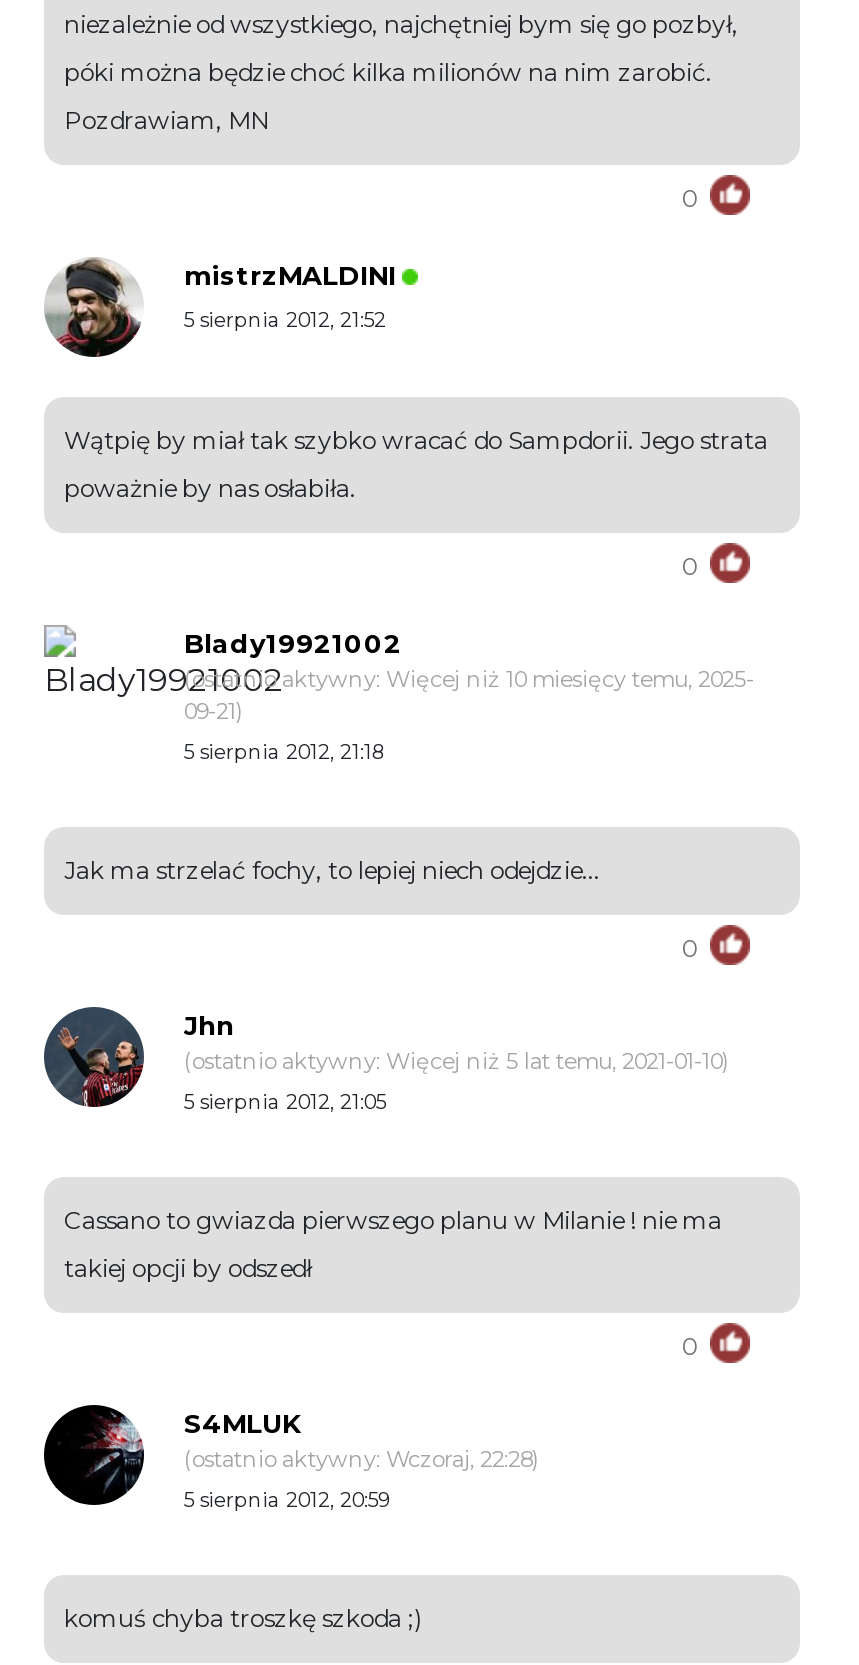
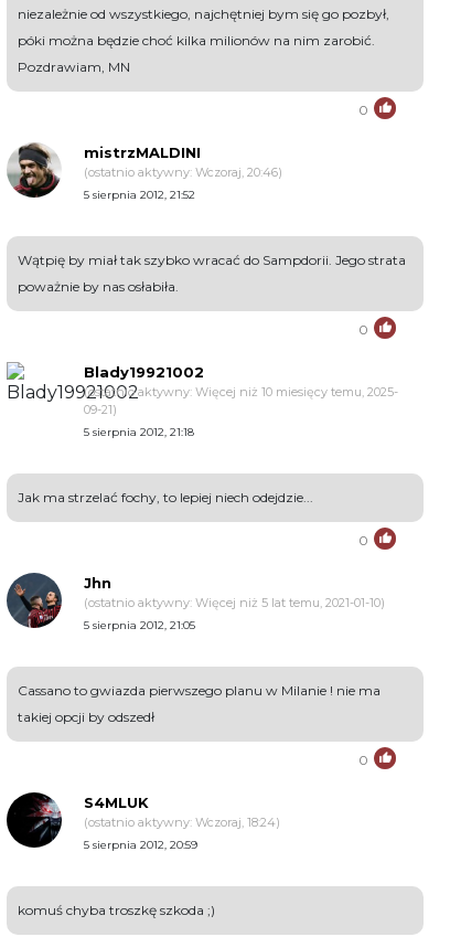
none -> [84,164,282,180] (ostatnio aktywny: Wczoraj, 20:46)
[184,1445,540,1473] (ostatnio aktywny: Wczoraj, 22:28) -> [84,814,280,830] (ostatnio aktywny: Wczoraj, 18:24)

